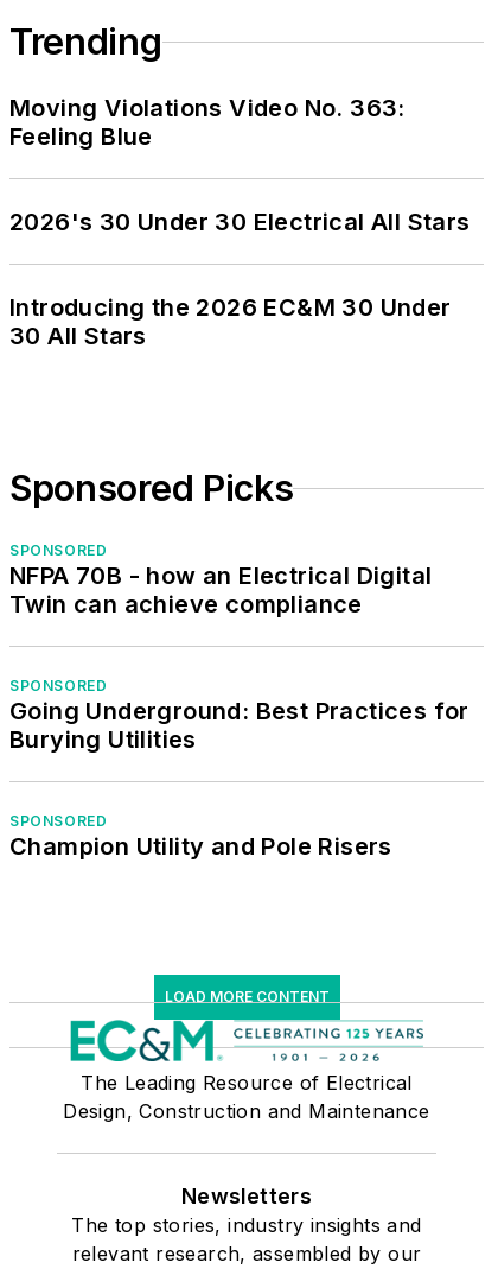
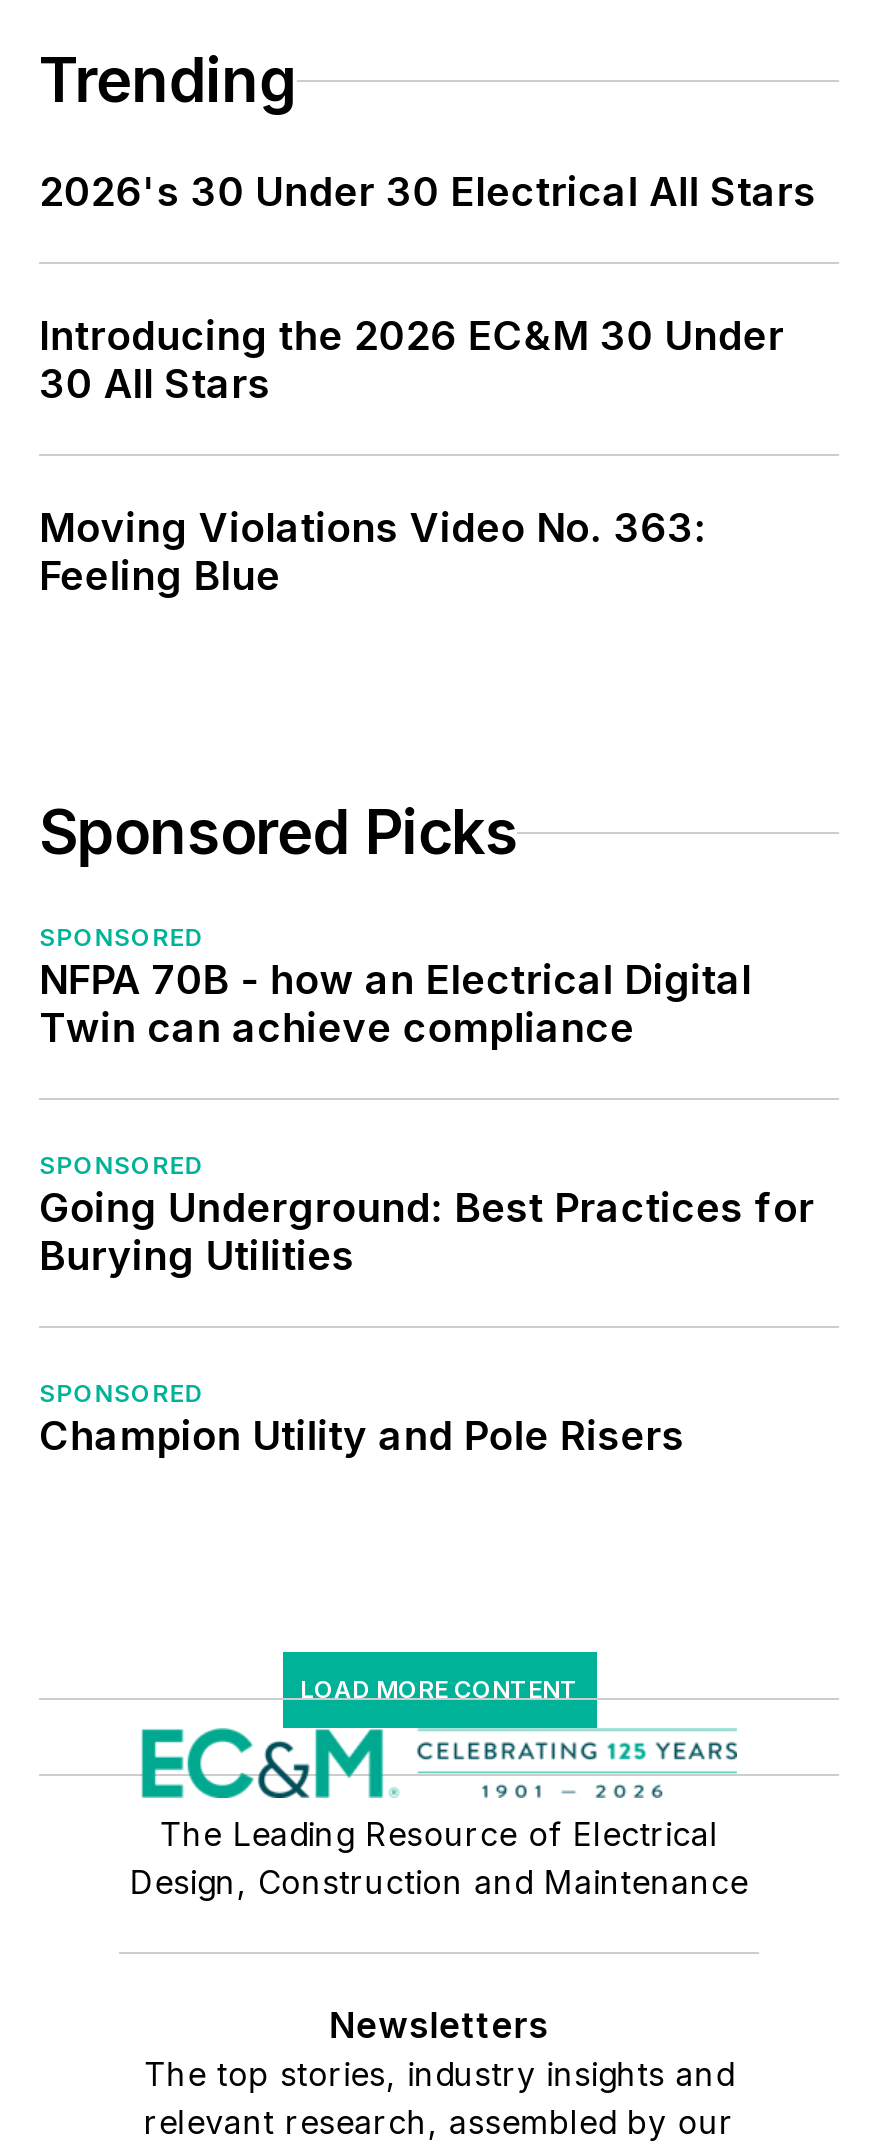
moved [9,94,405,151] -> [39,504,707,600]: Moving Violations Video No. 363: | Feeling Blue
moved [9,208,470,350] -> [39,168,816,408]: 2026's 30 Under 30 Electrical All Stars | Introducing the 2026 EC&M 30 Under | 30 All Stars

